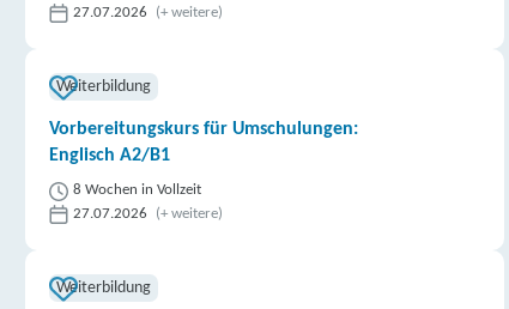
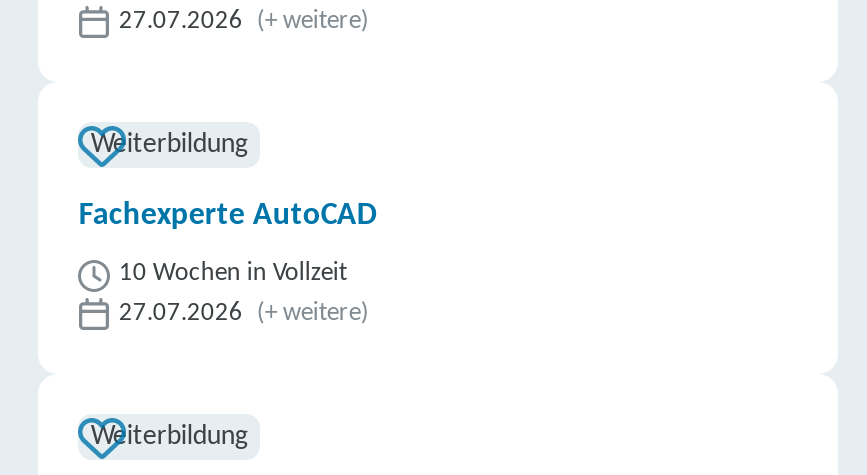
[50,120,359,165] Vorbereitungskurs für Umschulungen: | Englisch A2/B1 -> [79,200,377,232] Fachexperte AutoCAD
[74,182,202,198] 8 Wochen in Vollzeit -> [119,260,347,286] 10 Wochen in Vollzeit

